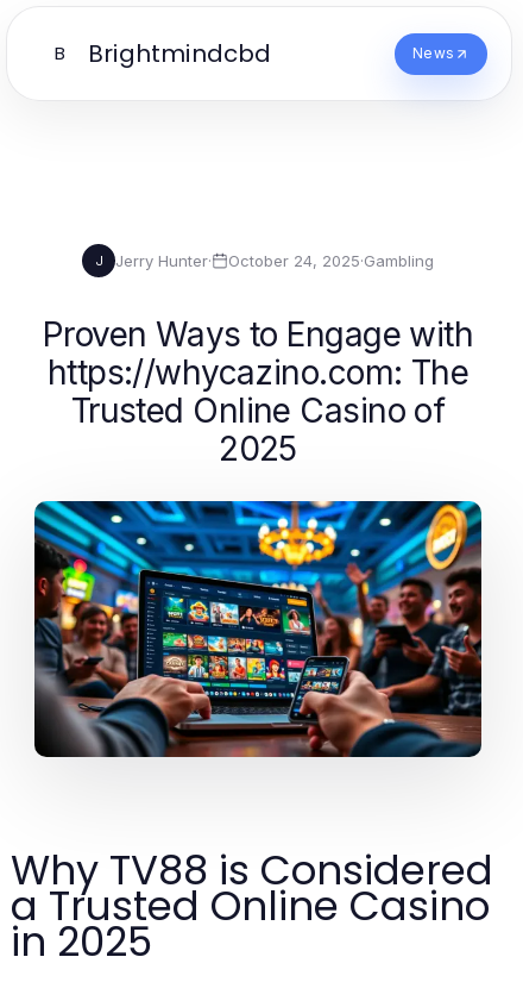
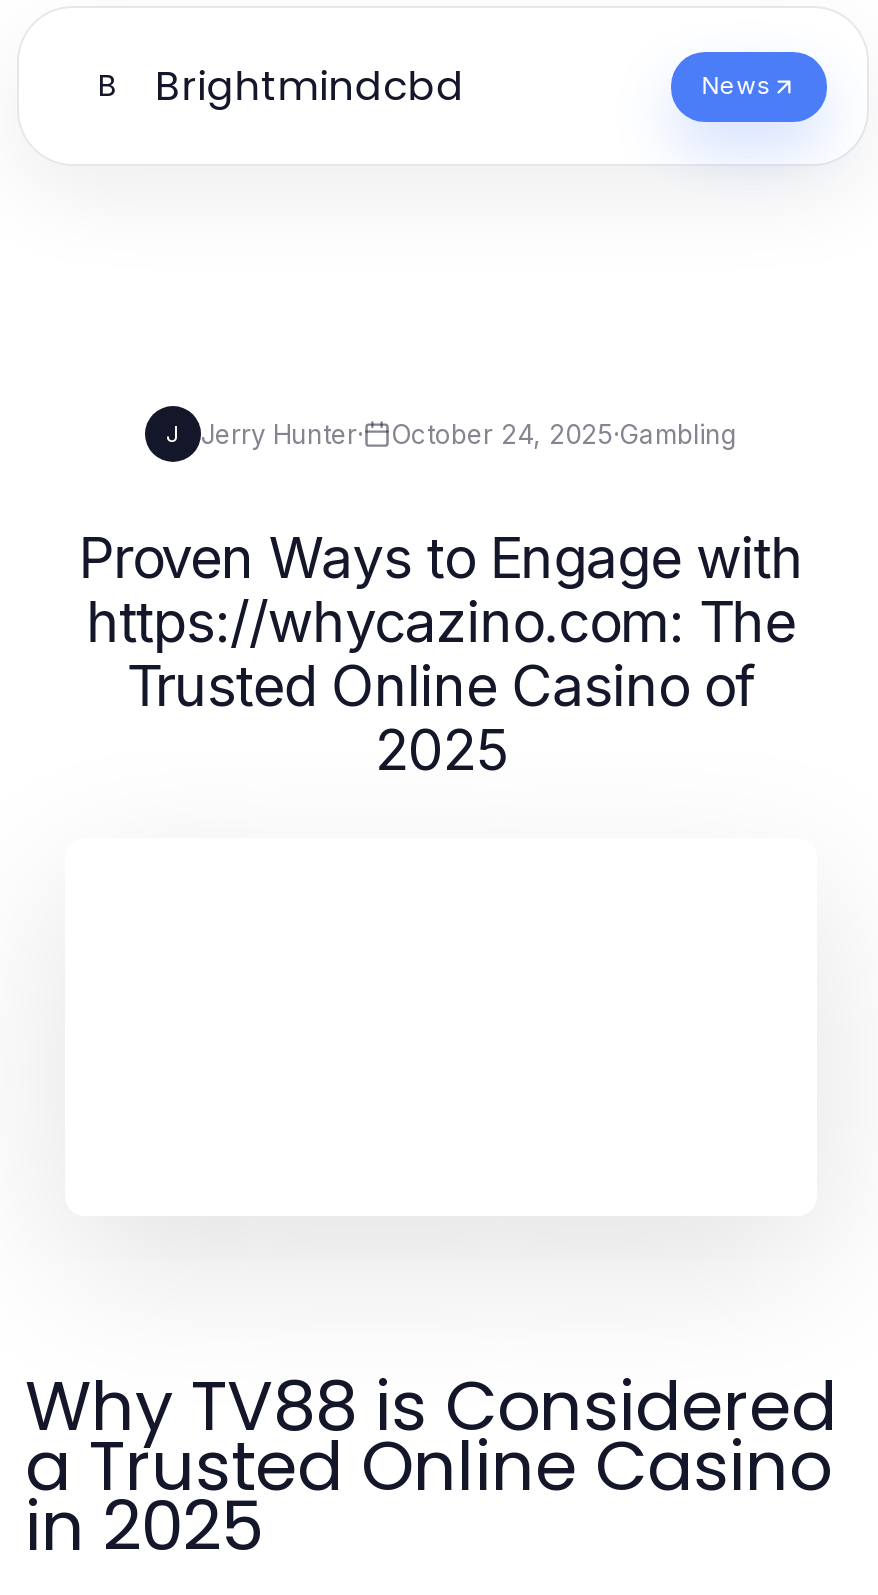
[33,500,483,758] [image] -> none

